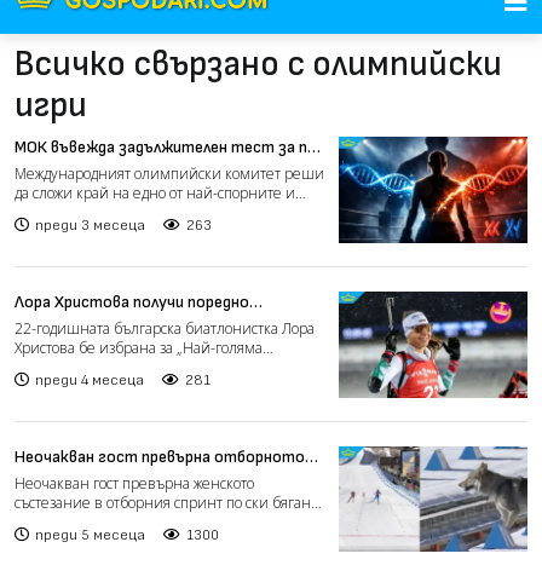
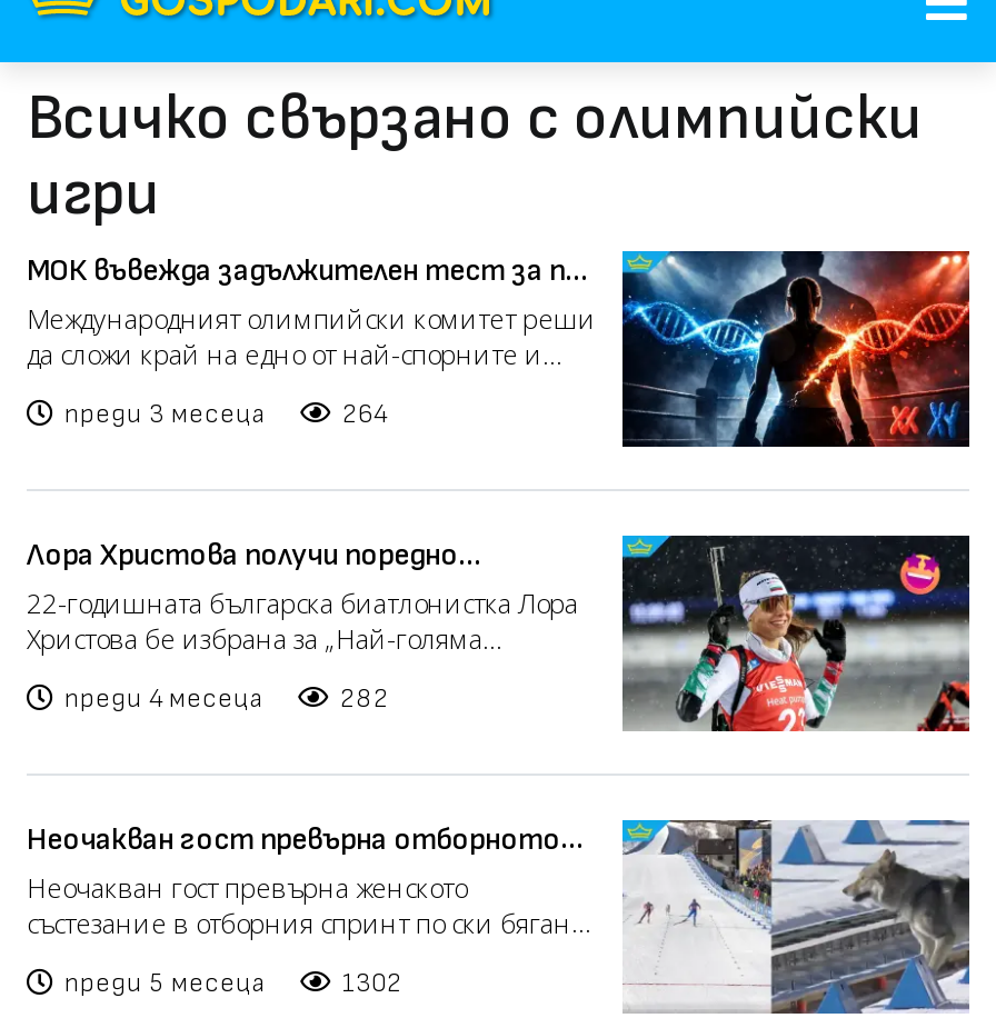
[186,217,212,235] 263 -> [342,398,387,431] 264
[185,371,211,389] 281 -> [340,682,389,715] 282
[186,526,219,544] 1300 -> [342,966,402,999] 1302

